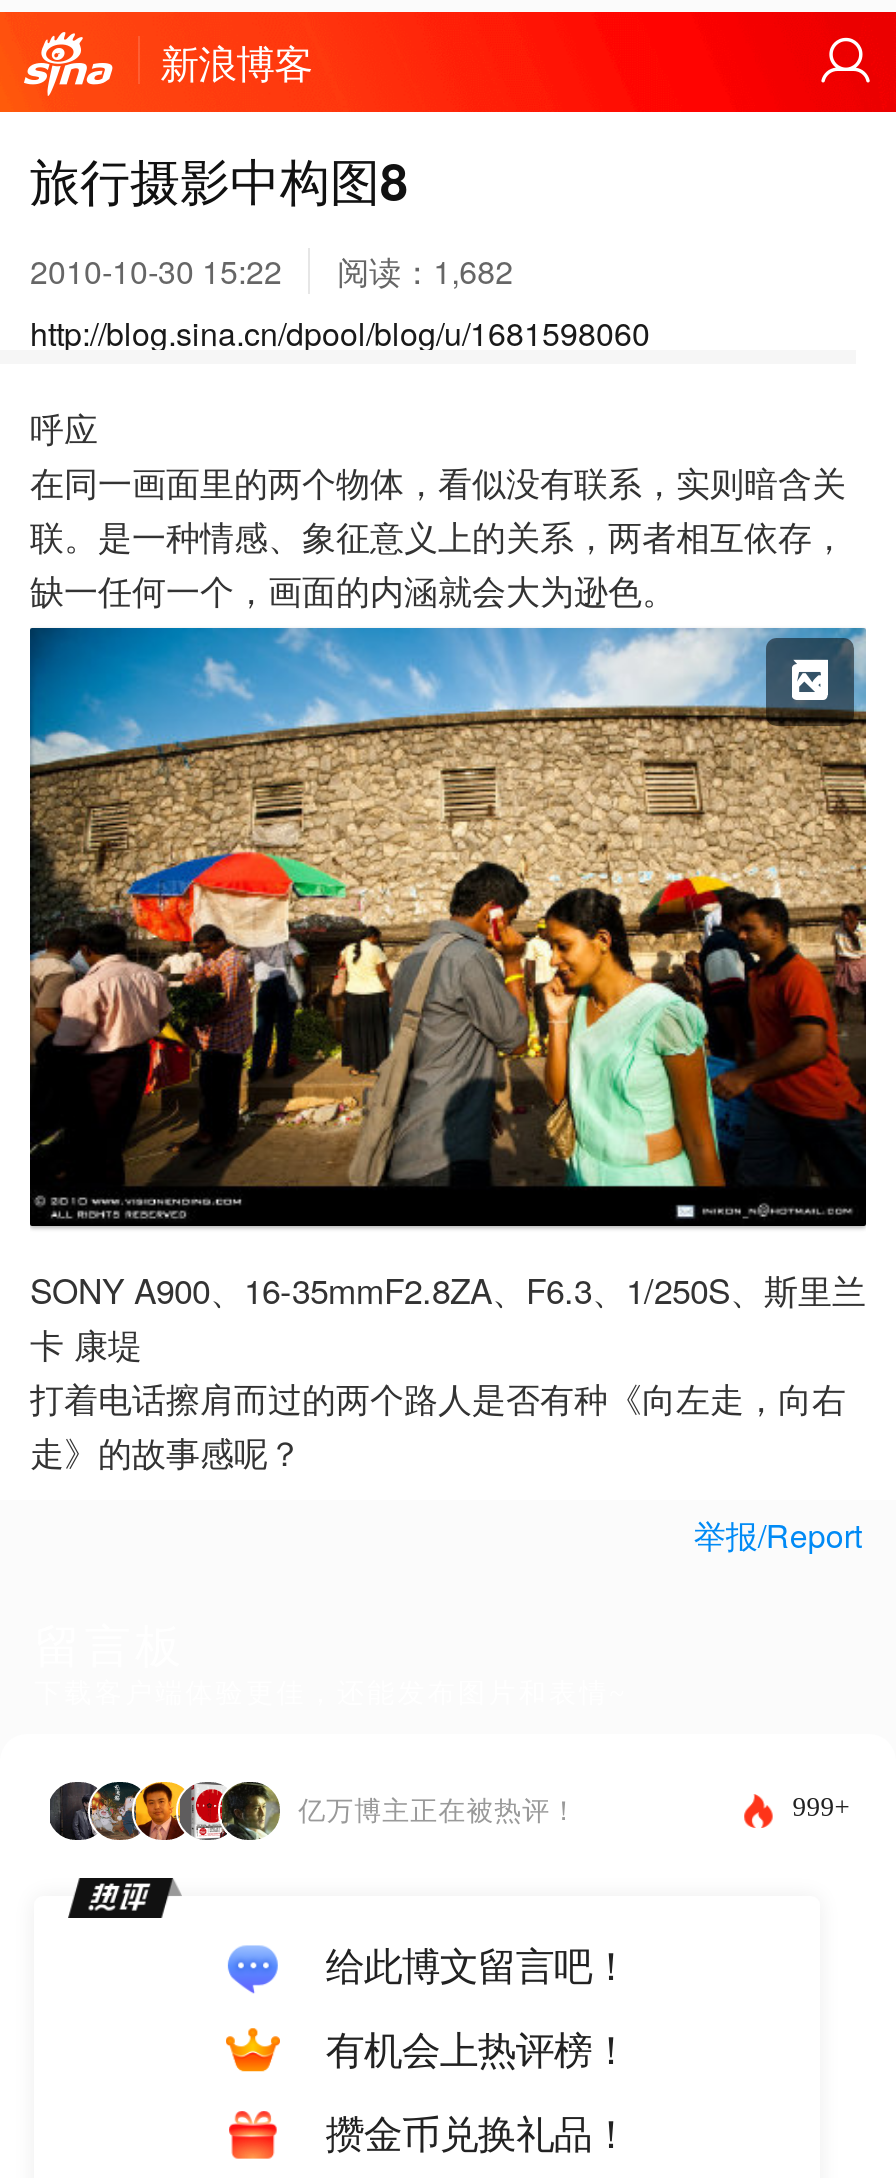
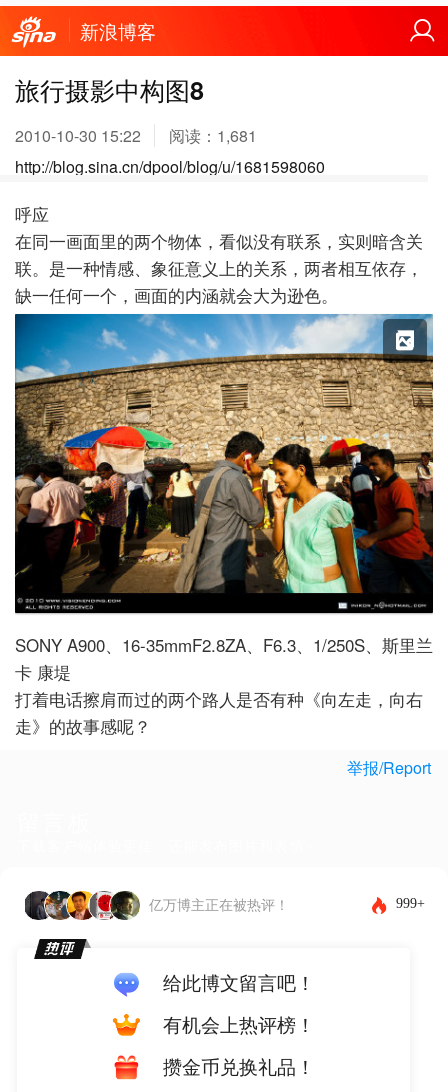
[30,248,513,294] 2010-10-30 15:22 阅读：1,682 -> [15,124,257,147] 2010-10-30 15:22 阅读：1,681

